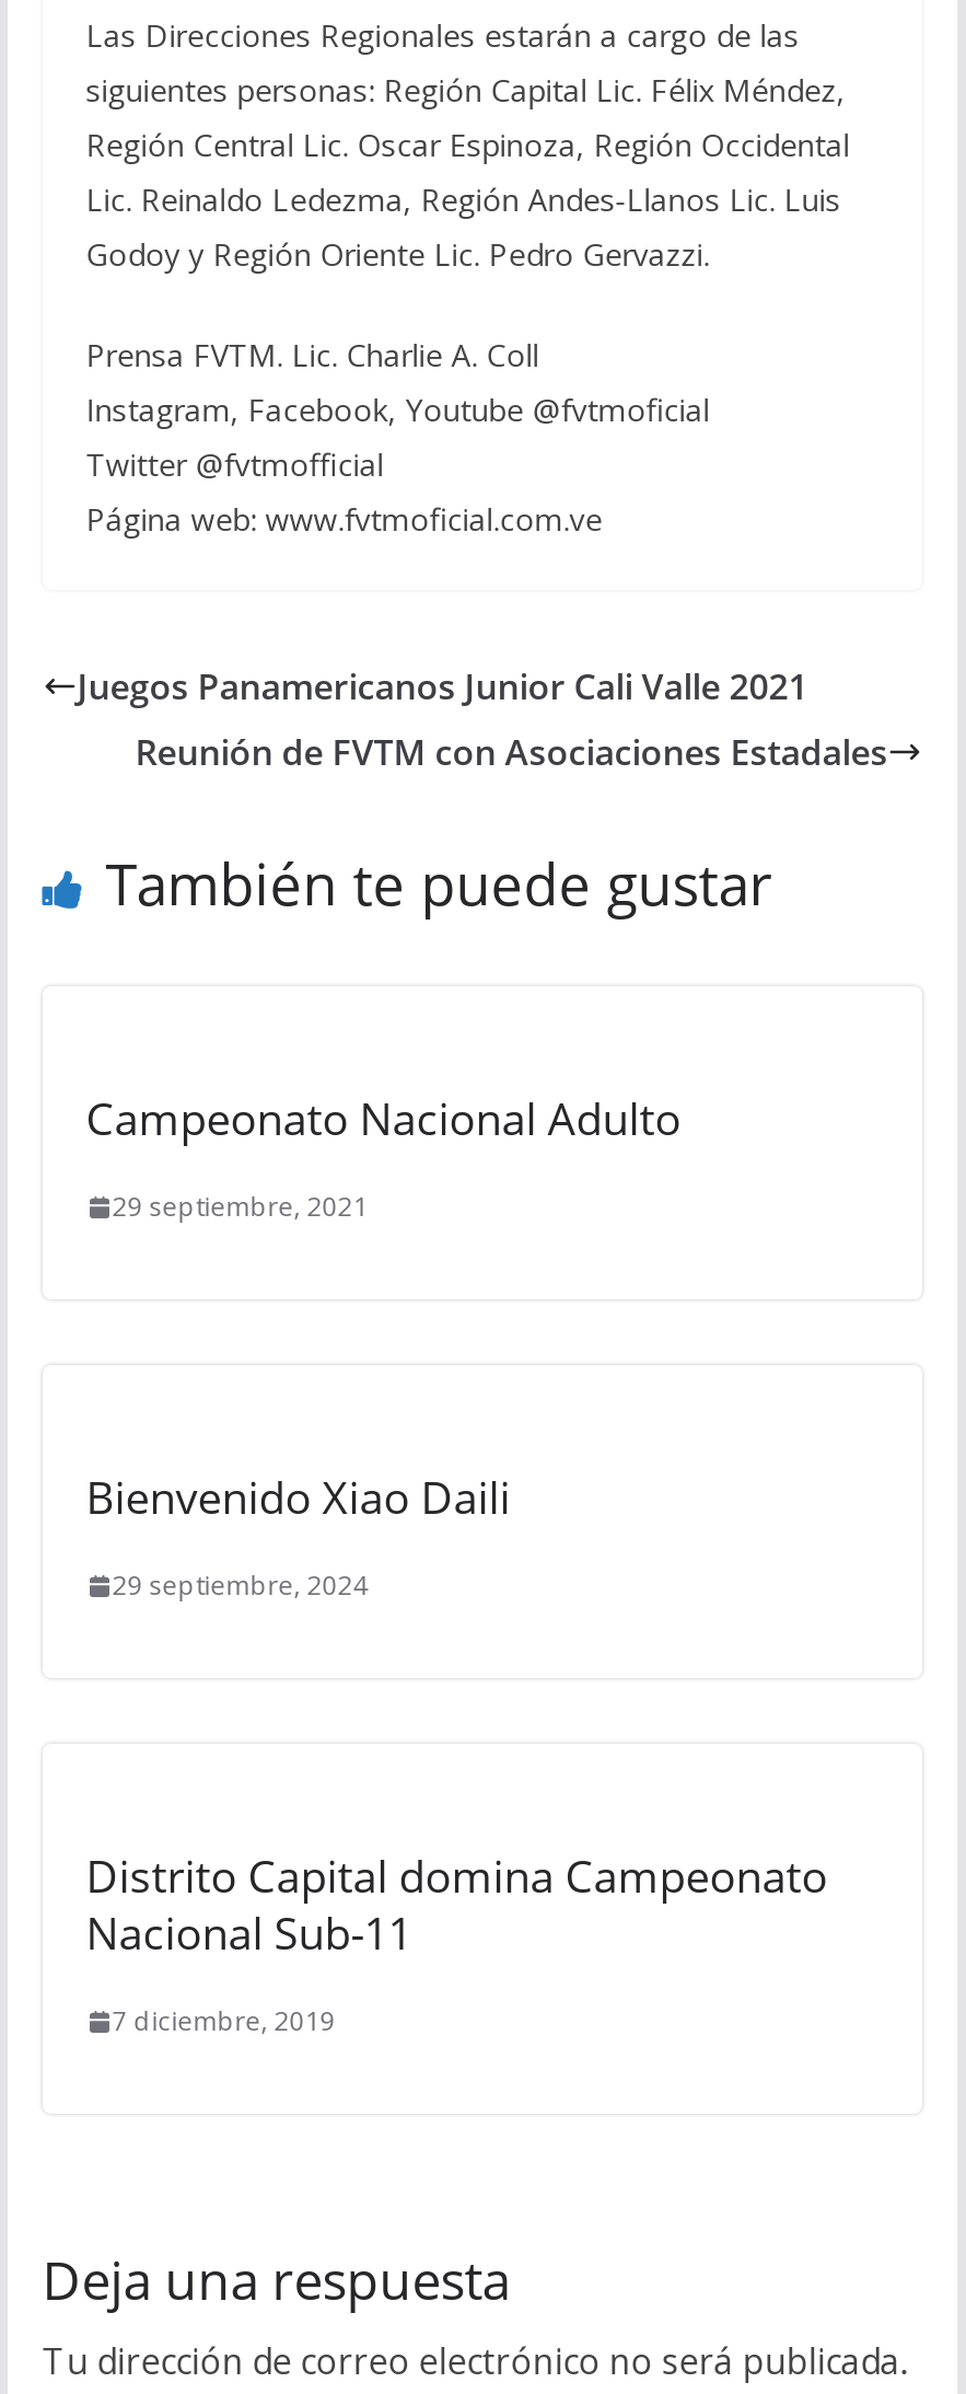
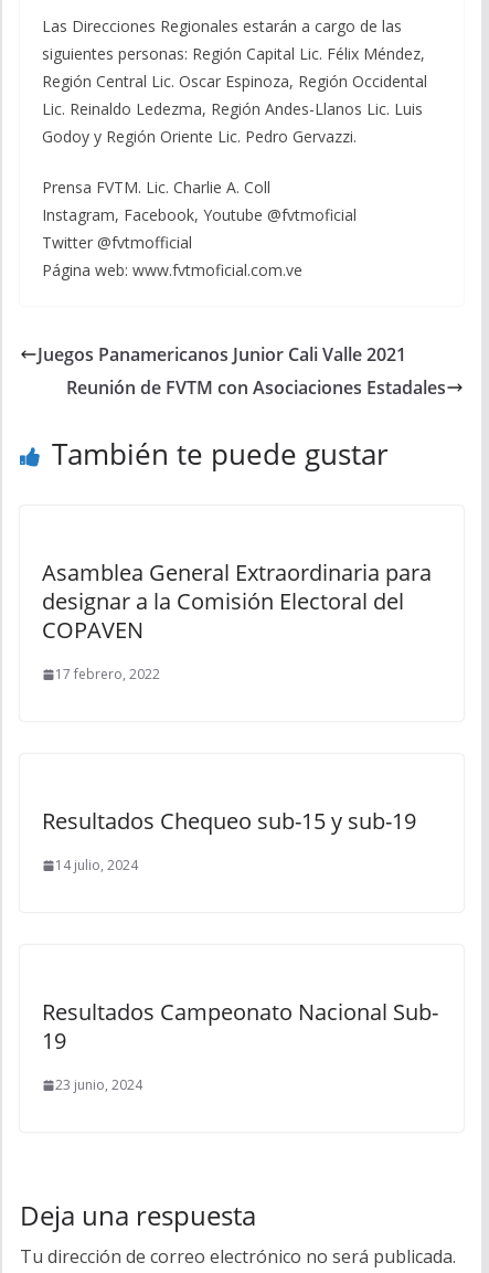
[86,1089,681,1148] Campeonato Nacional Adulto -> [42,558,431,645] Asamblea General Extraordinaria para | designar a la Comisión Electoral del | COPAVEN
[112,1188,368,1225] 29 septiembre, 2021 -> [55,665,160,683] 17 febrero, 2022
[86,1468,510,1527] Bienvenido Xiao Daili -> [42,806,416,836] Resultados Chequeo sub-15 y sub-19
[112,1566,368,1604] 29 septiembre, 2024 -> [55,856,138,874] 14 julio, 2024
[86,1847,827,1963] Distrito Capital domina Campeonato | Nacional Sub-11 -> [42,997,438,1055] Resultados Campeonato Nacional Sub- | 19
[112,2002,335,2039] 7 diciembre, 2019 -> [55,1075,142,1094] 23 junio, 2024

